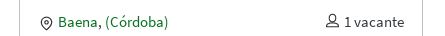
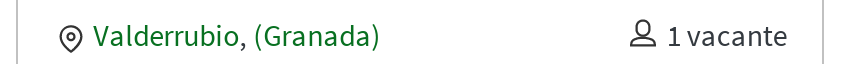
[58,12,169,31] Baena, (Córdoba) -> [93,15,381,53] Valderrubio, (Granada)

